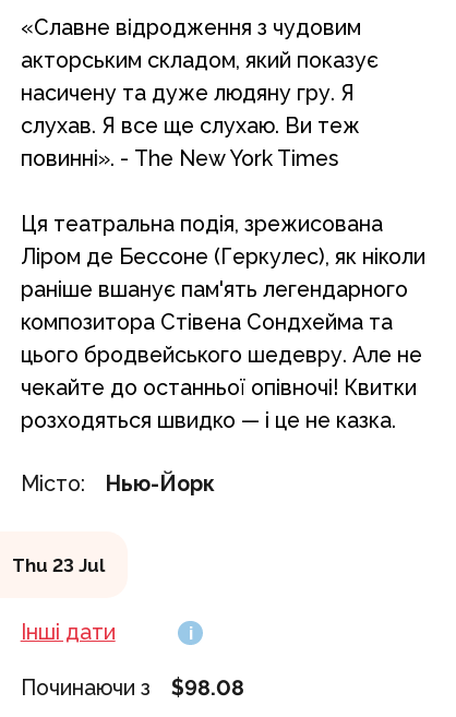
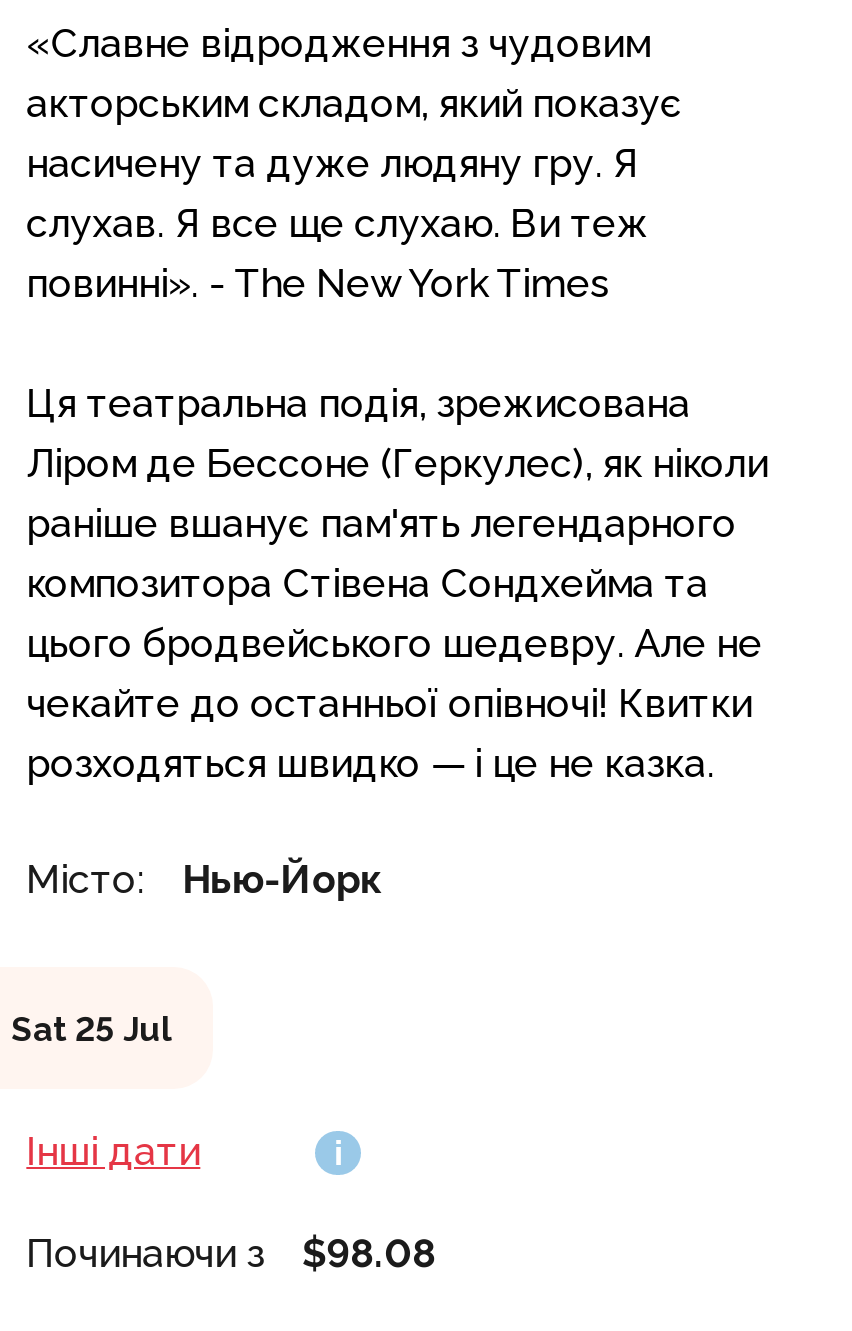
[12,554,105,576] Thu 23 Jul -> [11,1008,171,1048] Sat 25 Jul

